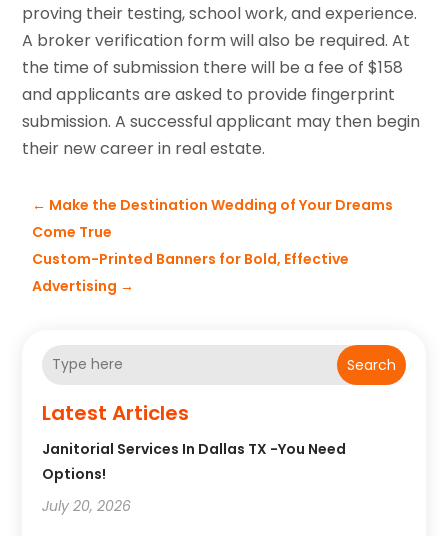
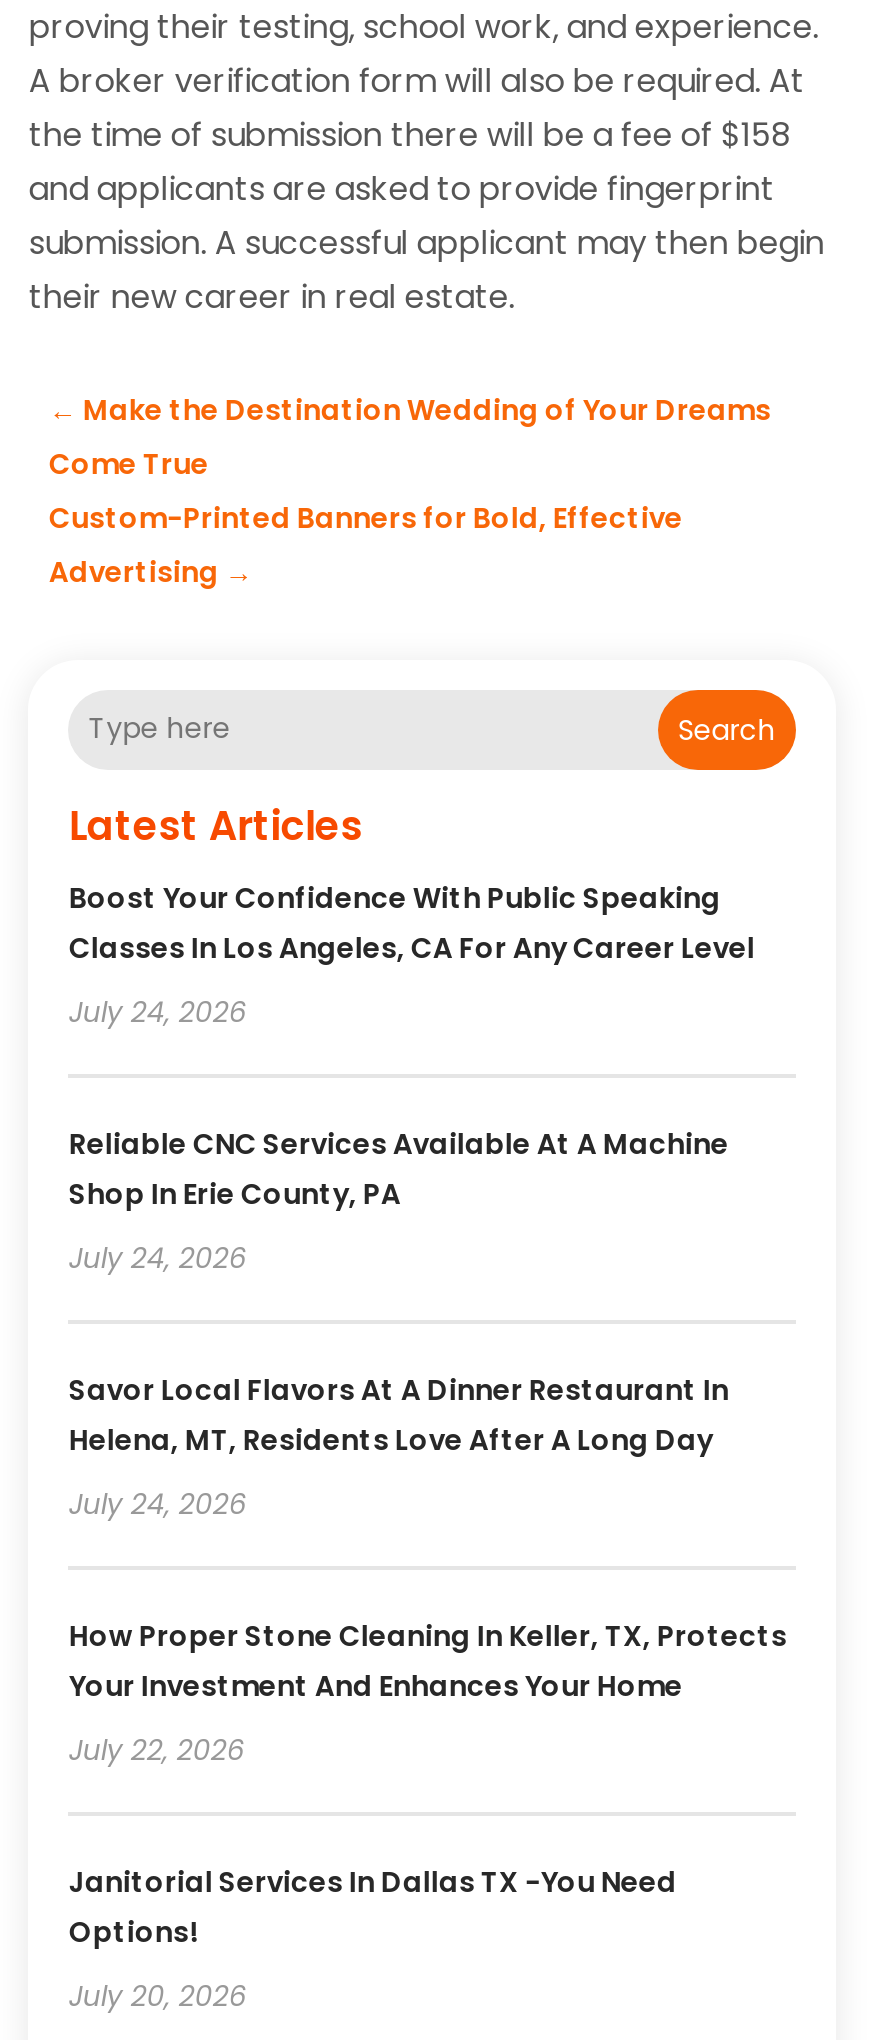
none -> [69,878,787,1770] Boost Your Confidence With Public Speaking | Classes In Los Angeles, CA For Any Career Level | July 24, 2026 | Reliable CNC Services Available At A Machine | Shop In Erie County, PA | July 24, 2026 | Savor Local Flavors At A Dinner Restaurant In | Helena, MT, Residents Love After A Long Day | July 24, 2026 | How Proper Stone Cleaning In Keller, TX, Protects | Your Investment And Enhances Your Home | July 22, 2026

